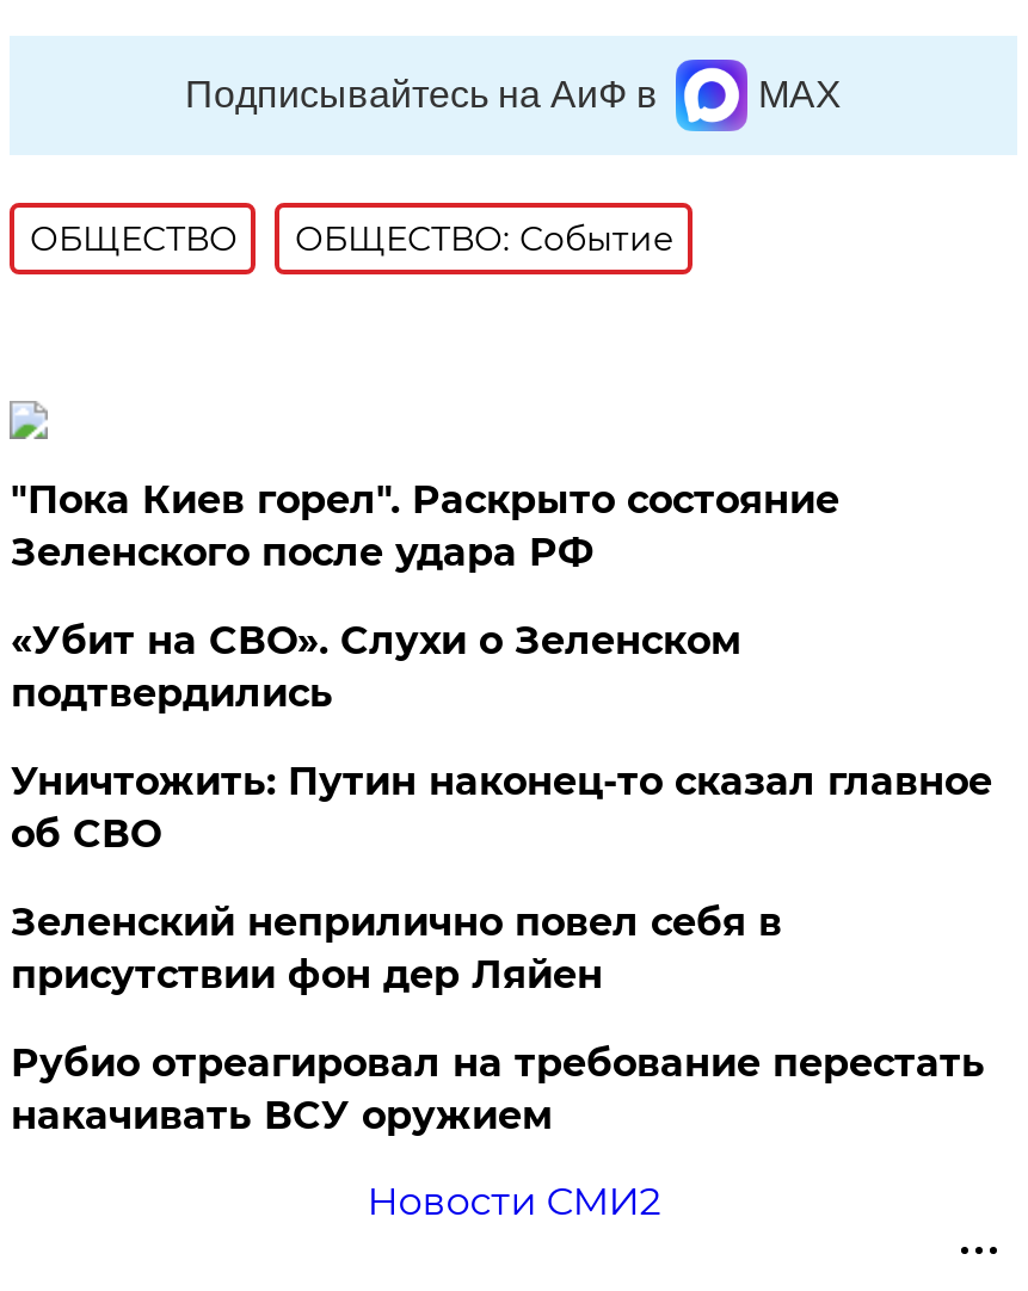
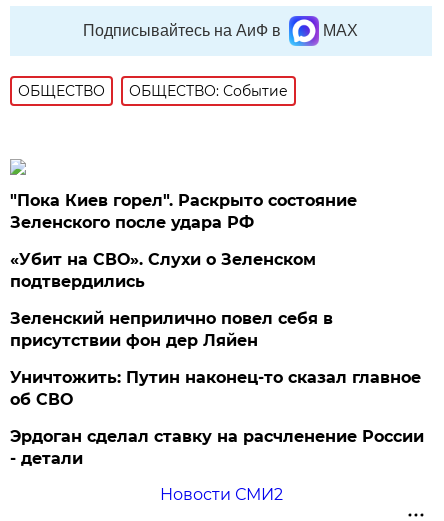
moved [11,759,992,857] -> [10,368,421,409]: Уничтожить: Путин наконец-то сказал главное | об СВО
moved [11,900,782,997] -> [10,309,333,350]: Зеленский неприлично повел cебя в | присутствии фон дер Ляйен
[11,1040,985,1138] Рубио отреагировал на требование перестать | накачивать ВСУ оружием -> [10,427,424,468] Эрдоган сделал ставку на расчленение России | - детали

